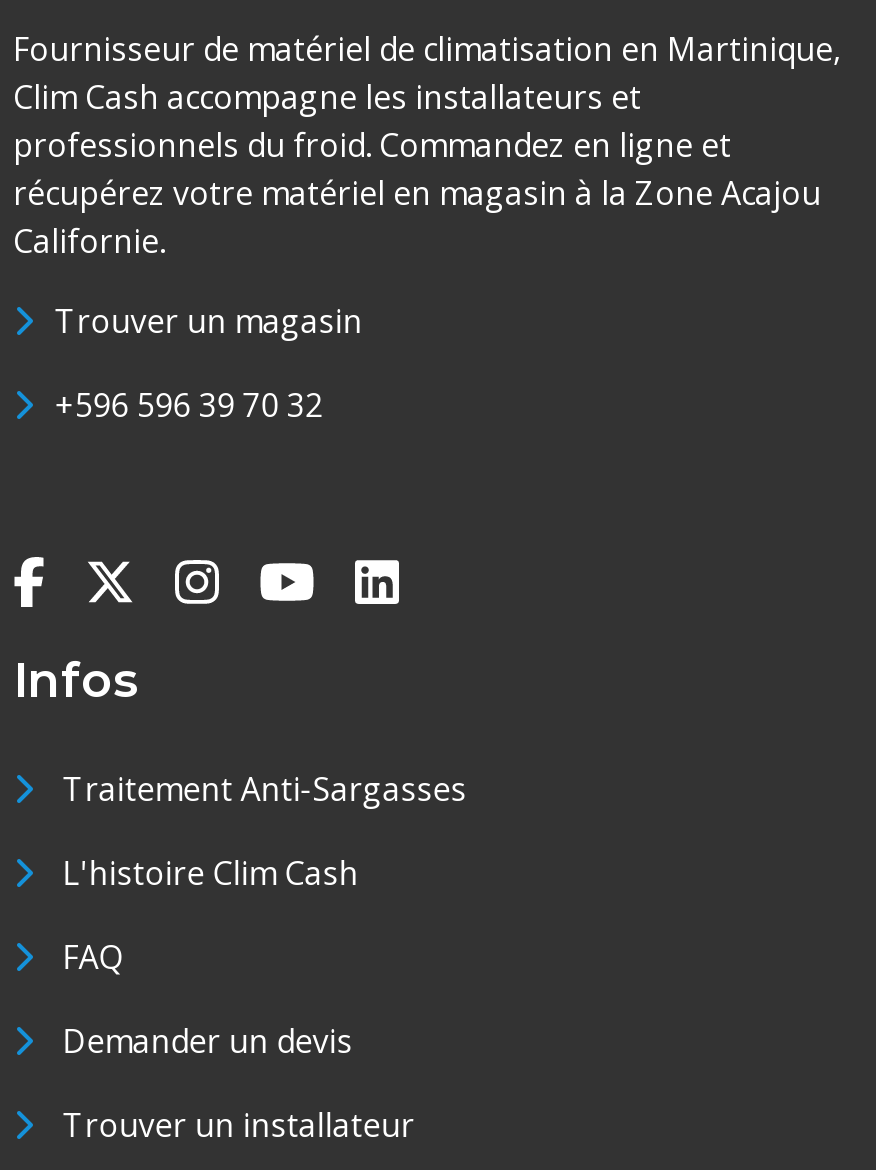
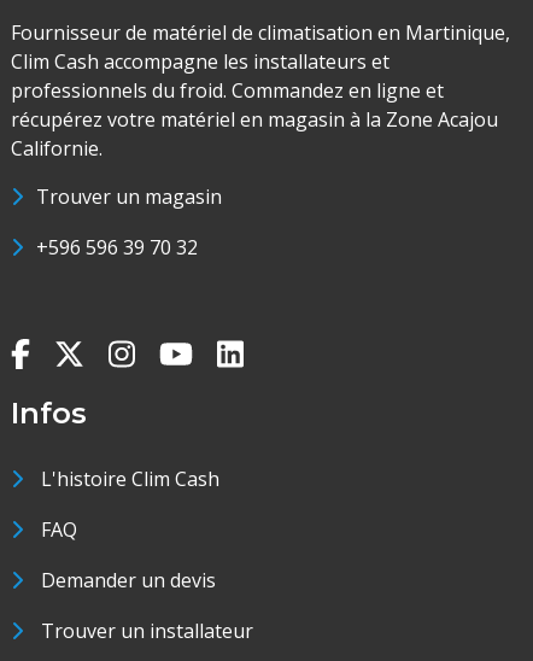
[63,767,467,811] Traitement Anti-Sargasses -> none

